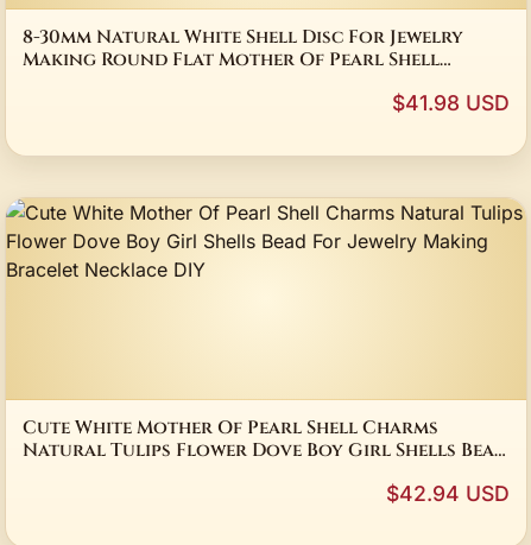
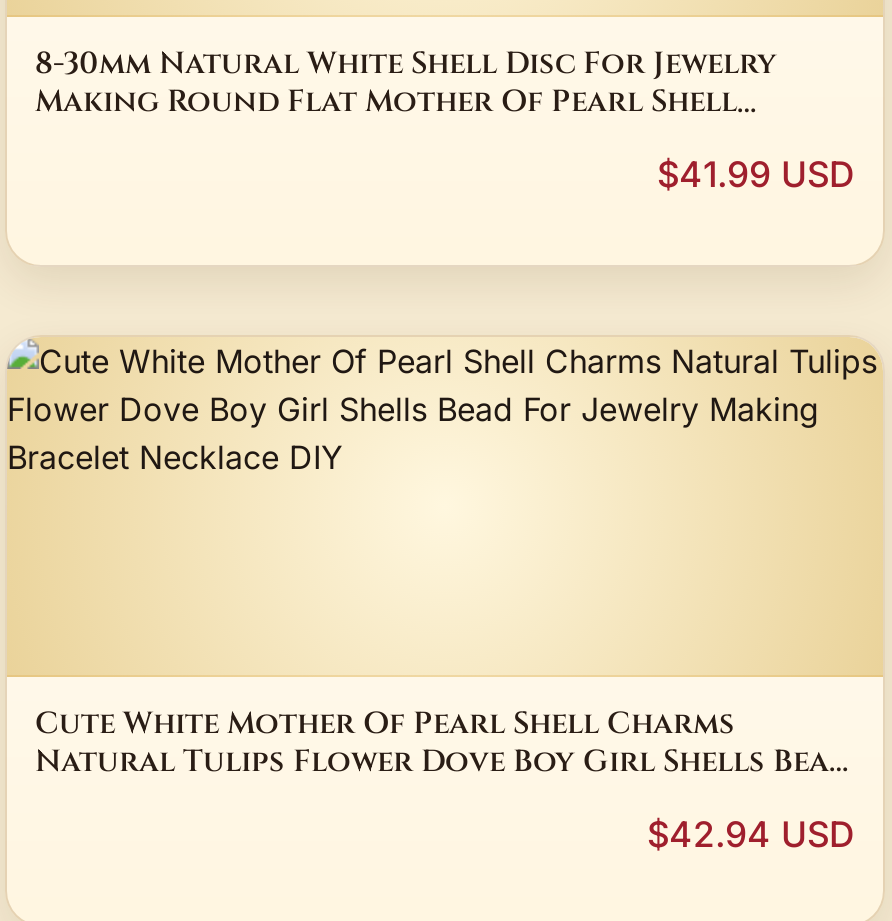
[392,90,510,115] $41.98 USD -> [657,154,855,196] $41.99 USD

